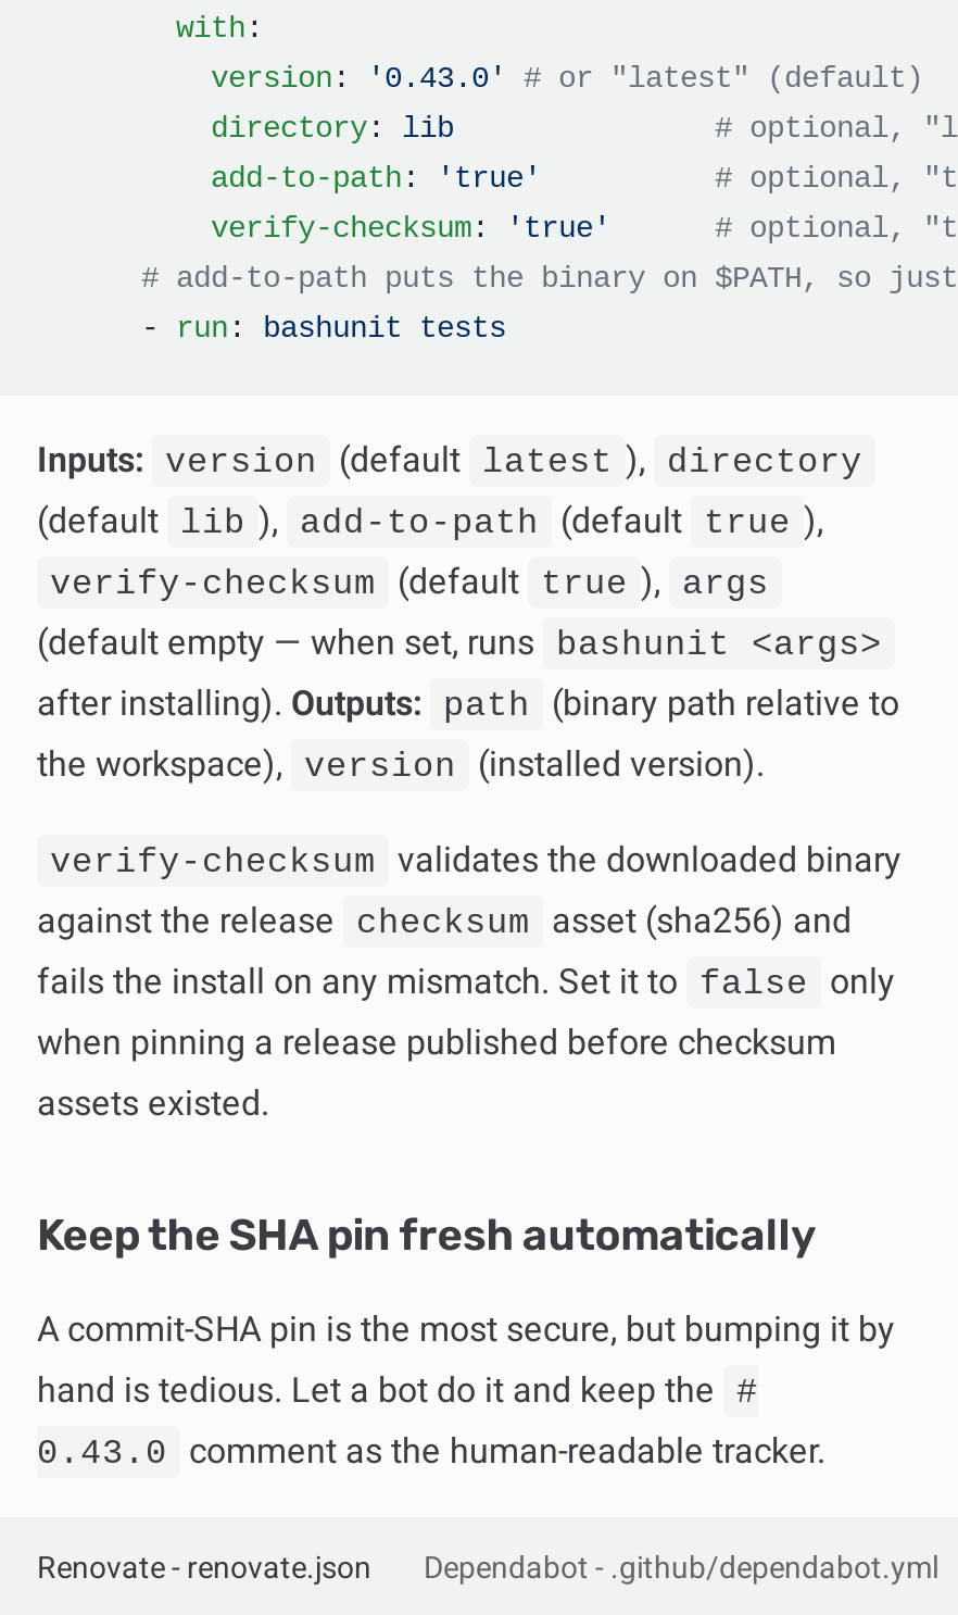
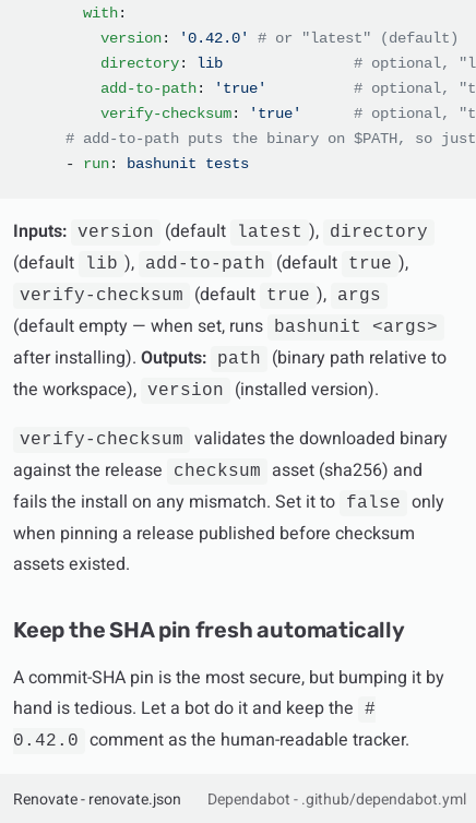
[37,59,923,96] version: '0.43.0' # or "latest" (default) -> [13,29,459,47] version: '0.42.0' # or "latest" (default)
[37,1426,825,1478] 0.43.0 comment as the human-readable tracker. -> [13,727,409,753] 0.42.0 comment as the human-readable tracker.

